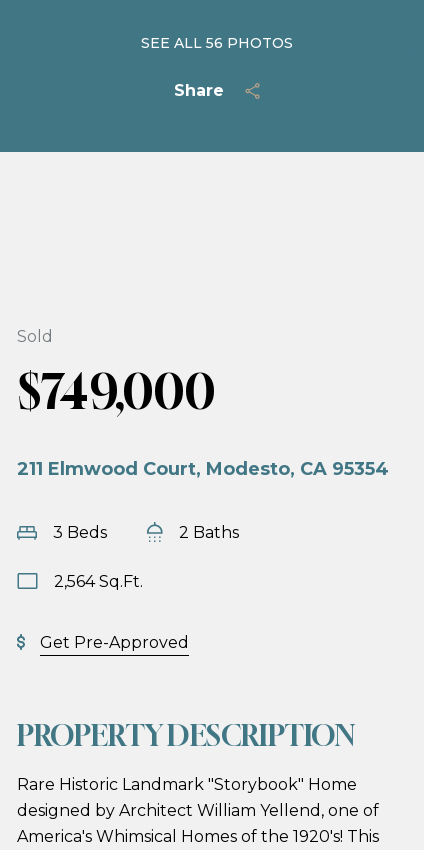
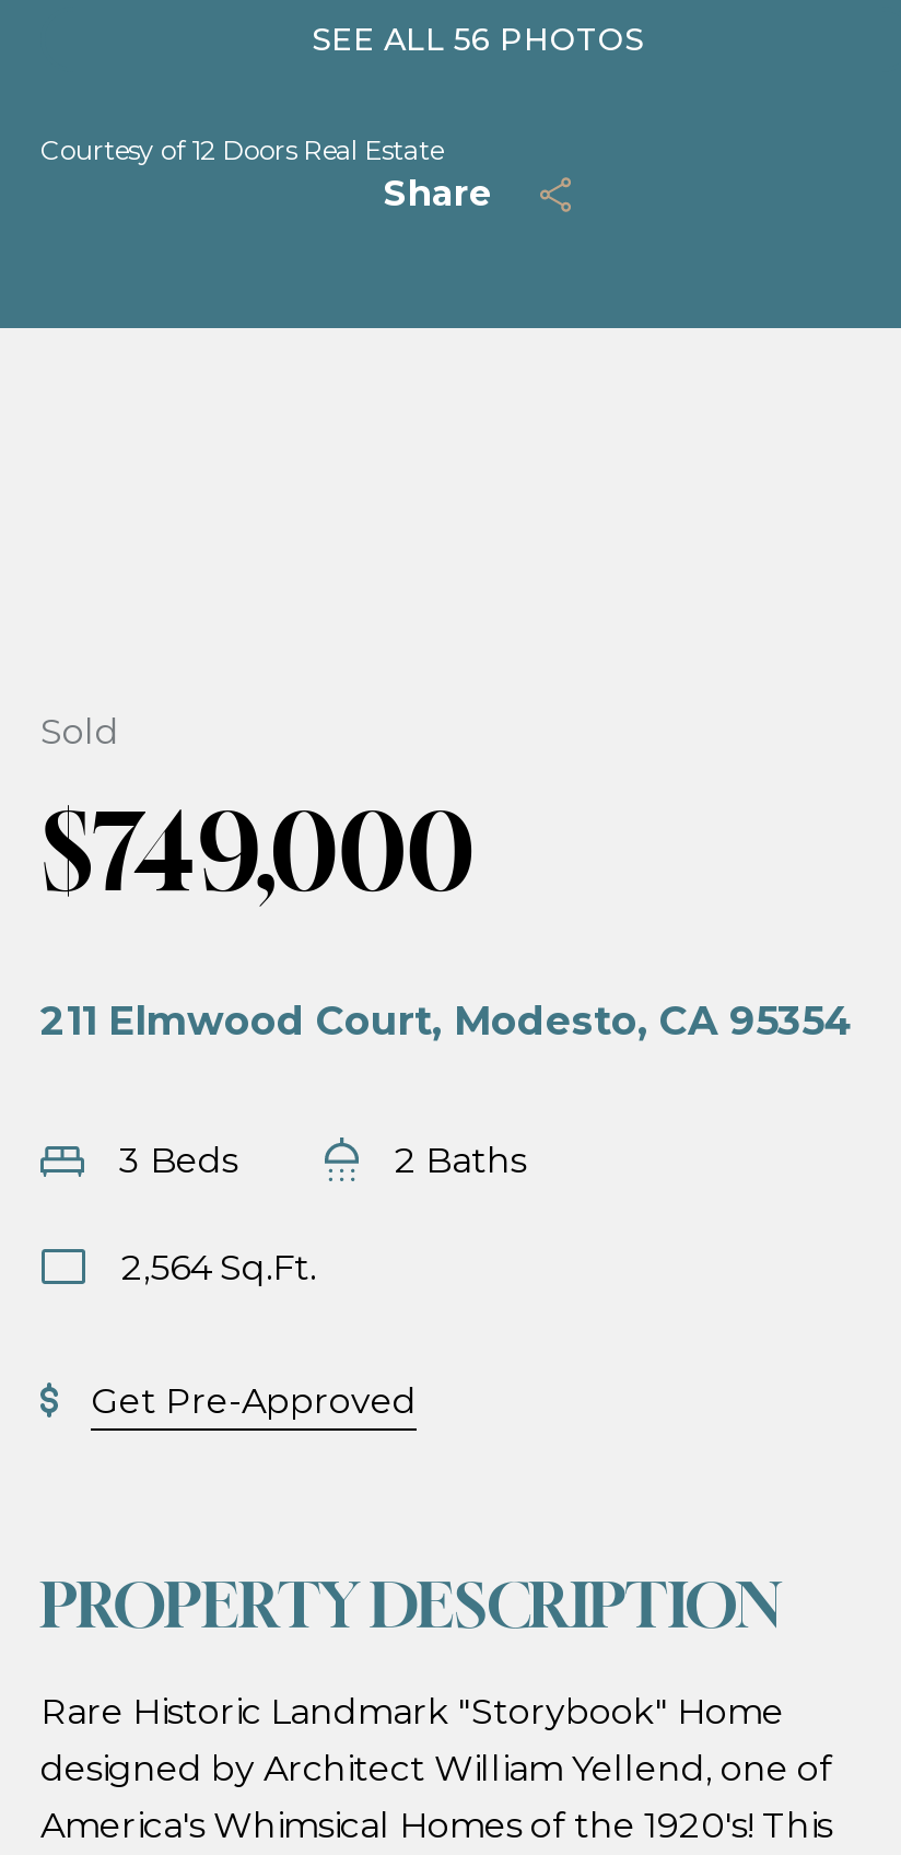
none -> [40,133,443,166] Courtesy of 12 Doors Real Estate

